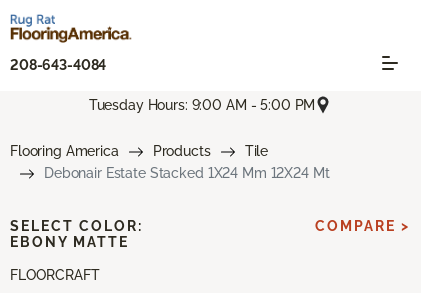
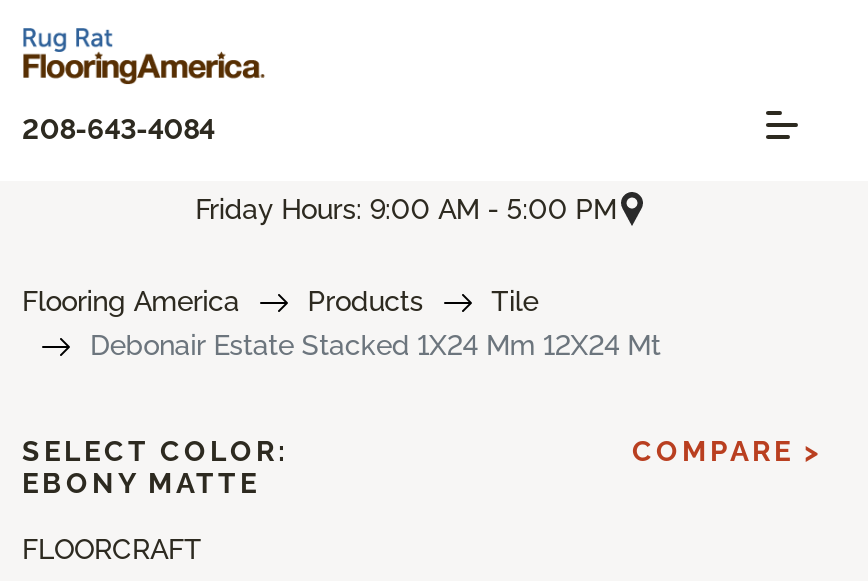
[89,97,315,113] Tuesday Hours: 9:00 AM - 5:00 PM -> [195,192,617,224] Friday Hours: 9:00 AM - 5:00 PM

